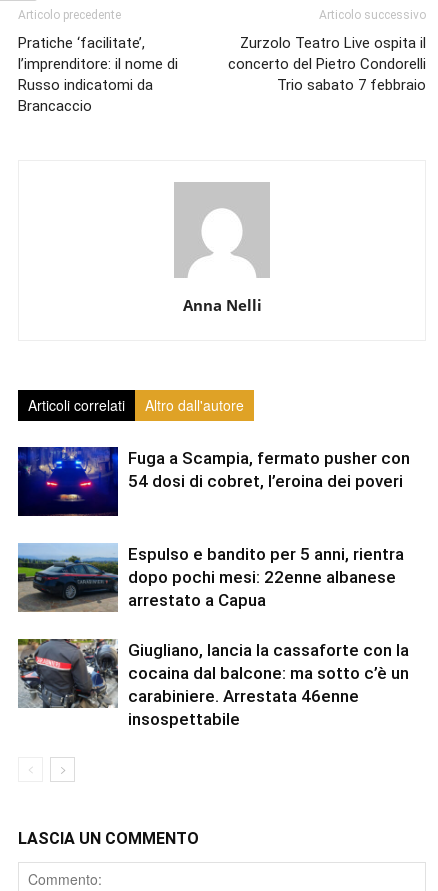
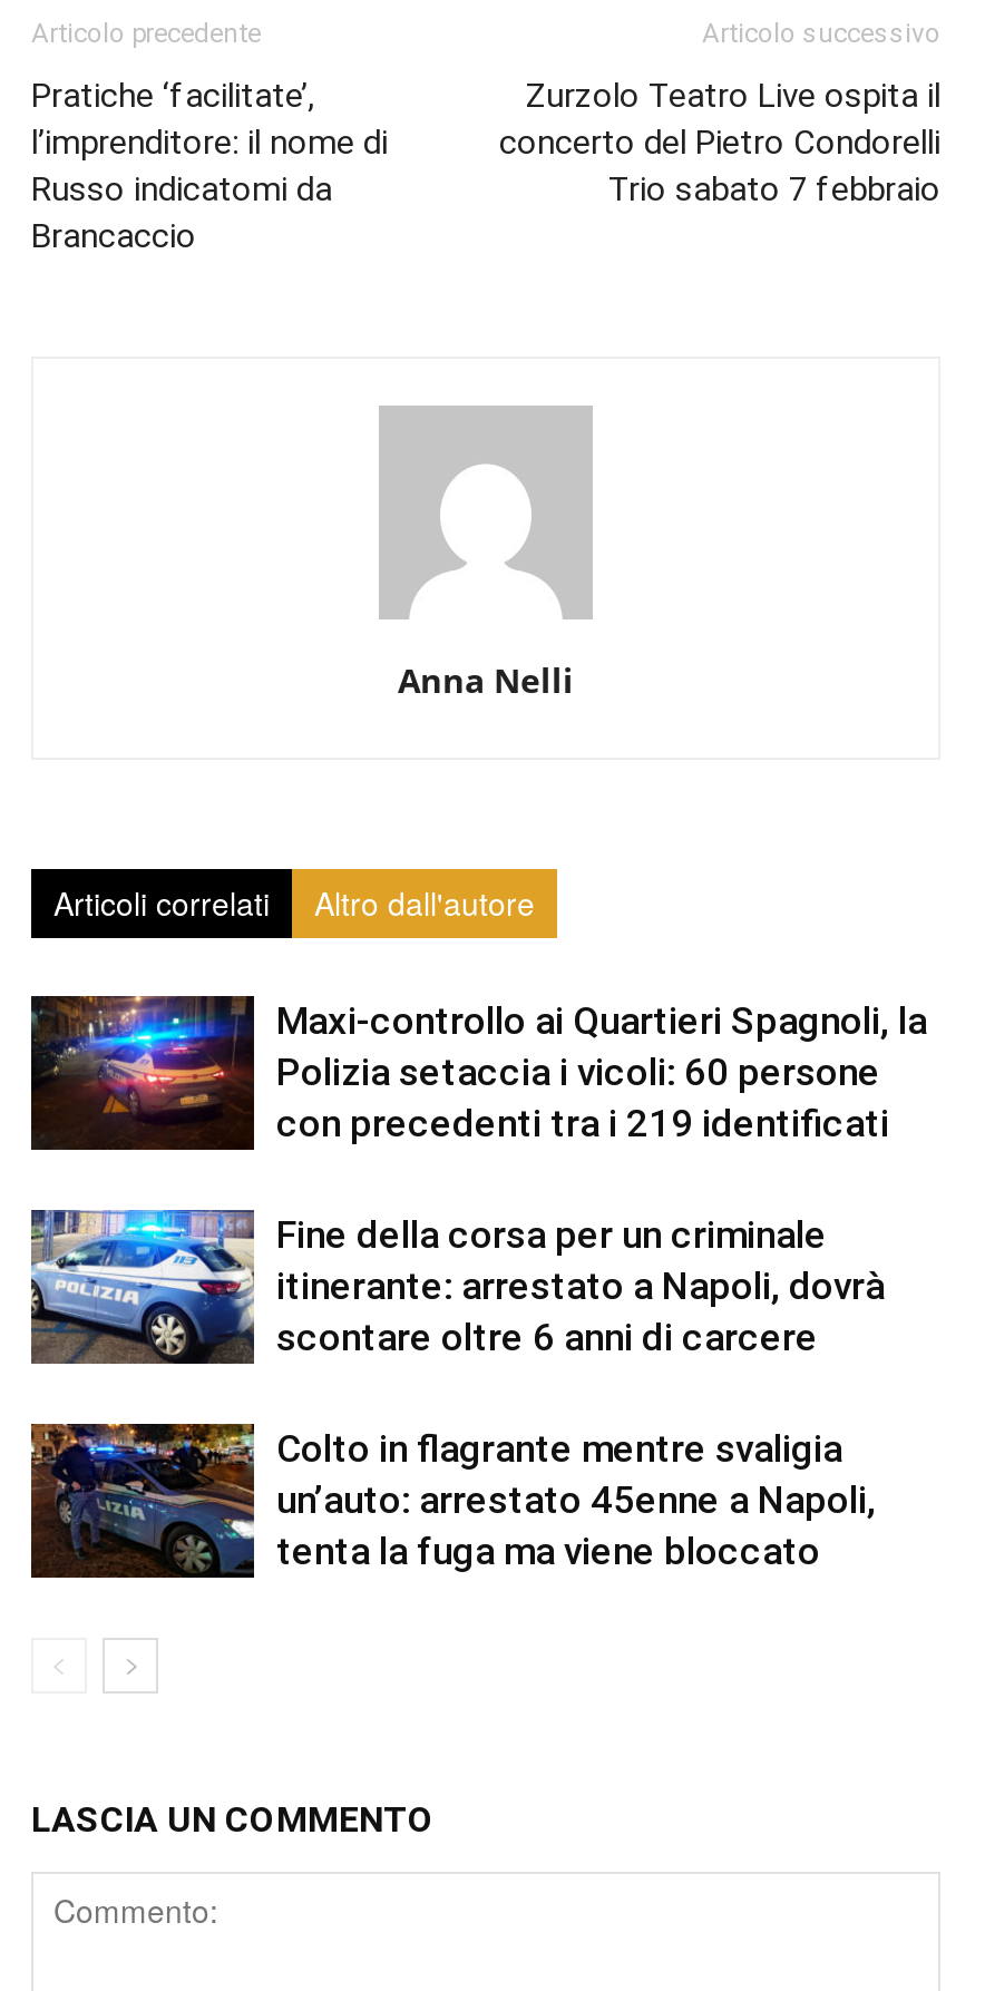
[18,446,410,516] [image] | Fuga a Scampia, fermato pusher con | 54 dosi di cobret, l’eroina dei poveri -> [31,994,927,1150] [image] | Maxi-controllo ai Quartieri Spagnoli, la | Polizia setaccia i vicoli: 60 persone | con precedenti tra i 219 identificati
[18,543,404,612] [image] | Espulso e bandito per 5 anni, rientra | dopo pochi mesi: 22enne albanese | arrestato a Capua -> [31,1208,885,1364] [image] | Fine della corsa per un criminale | itinerante: arrestato a Napoli, dovrà | scontare oltre 6 anni di carcere
[18,638,409,729] [image] | Giugliano, lancia la cassaforte con la | cocaina dal balcone: ma sotto c’è un | carabiniere. Arrestata 46enne | insospettabile -> [31,1422,876,1580] [image] | Colto in flagrante mentre svaligia | un’auto: arrestato 45enne a Napoli, | tenta la fuga ma viene bloccato

